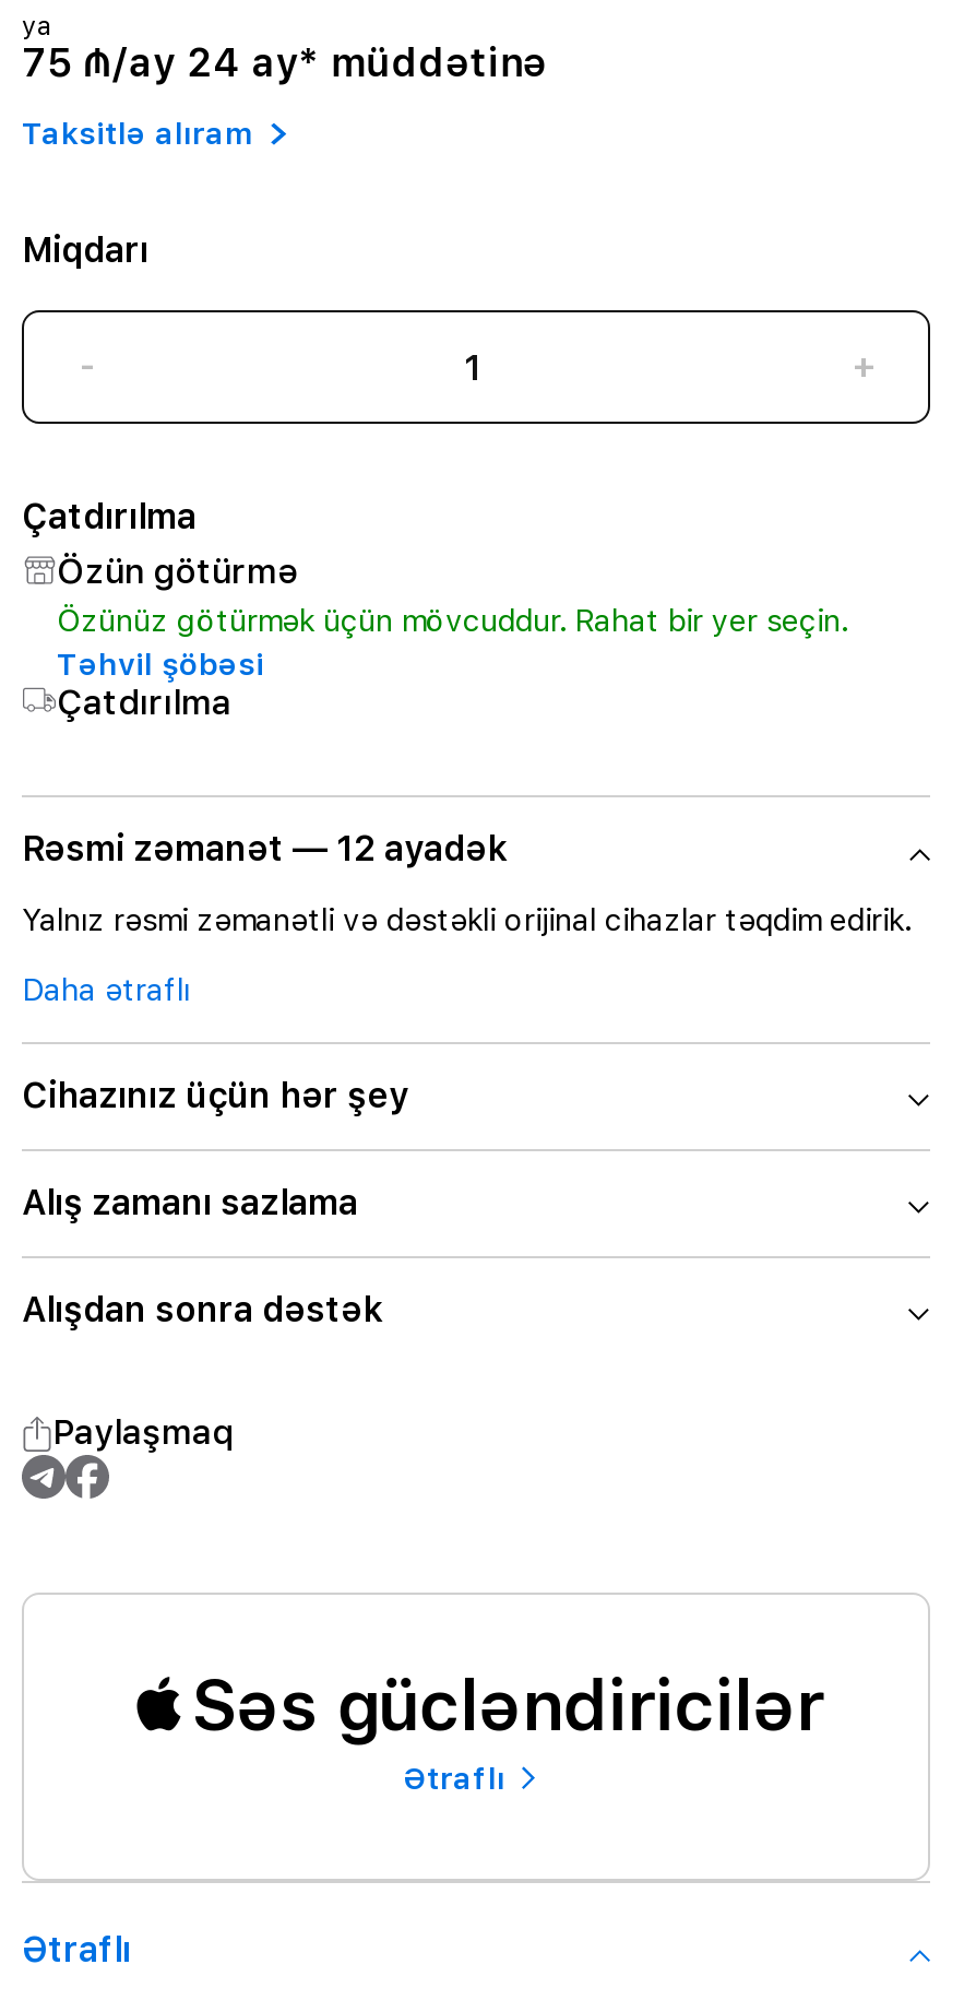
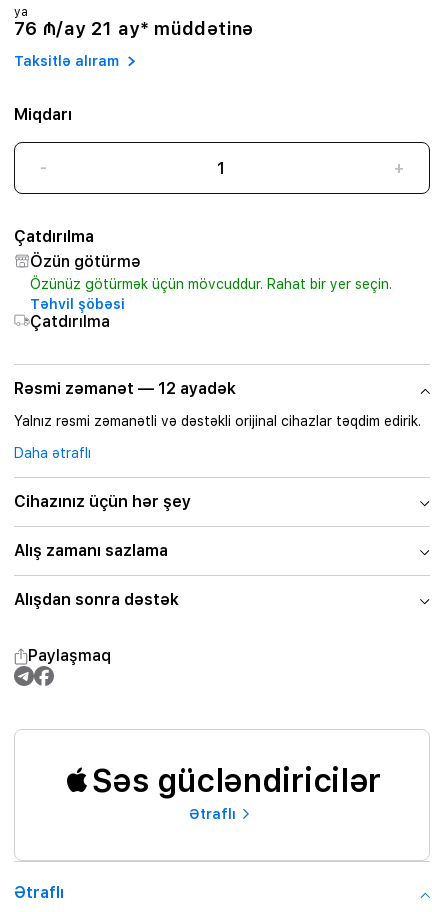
[22,39,547,85] 75 ₼/ay 24 ay* müddətinə -> [14,18,254,39] 76 ₼/ay 21 ay* müddətinə

